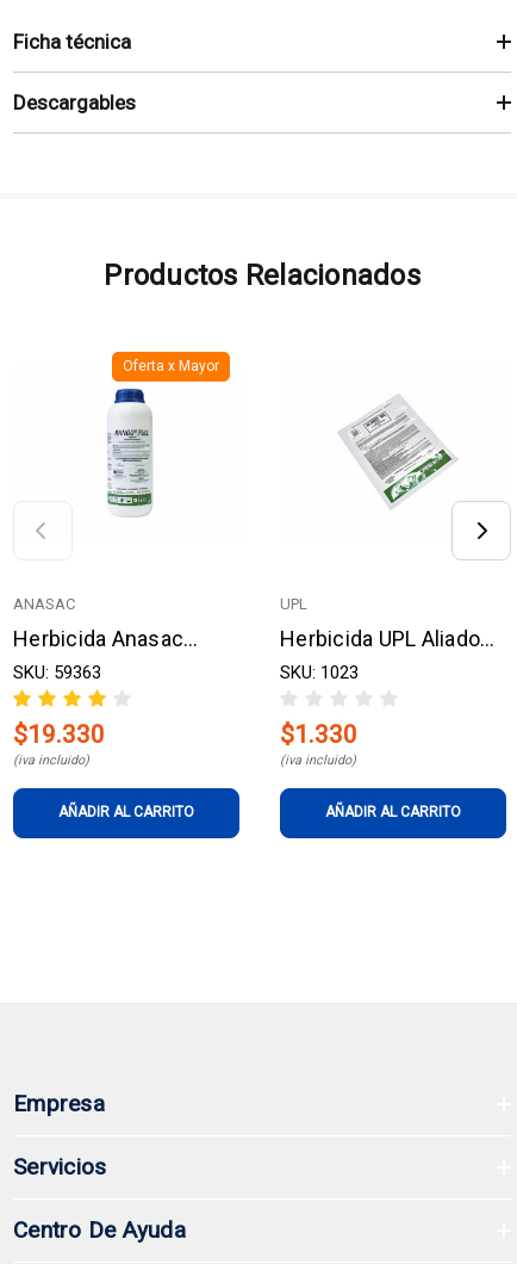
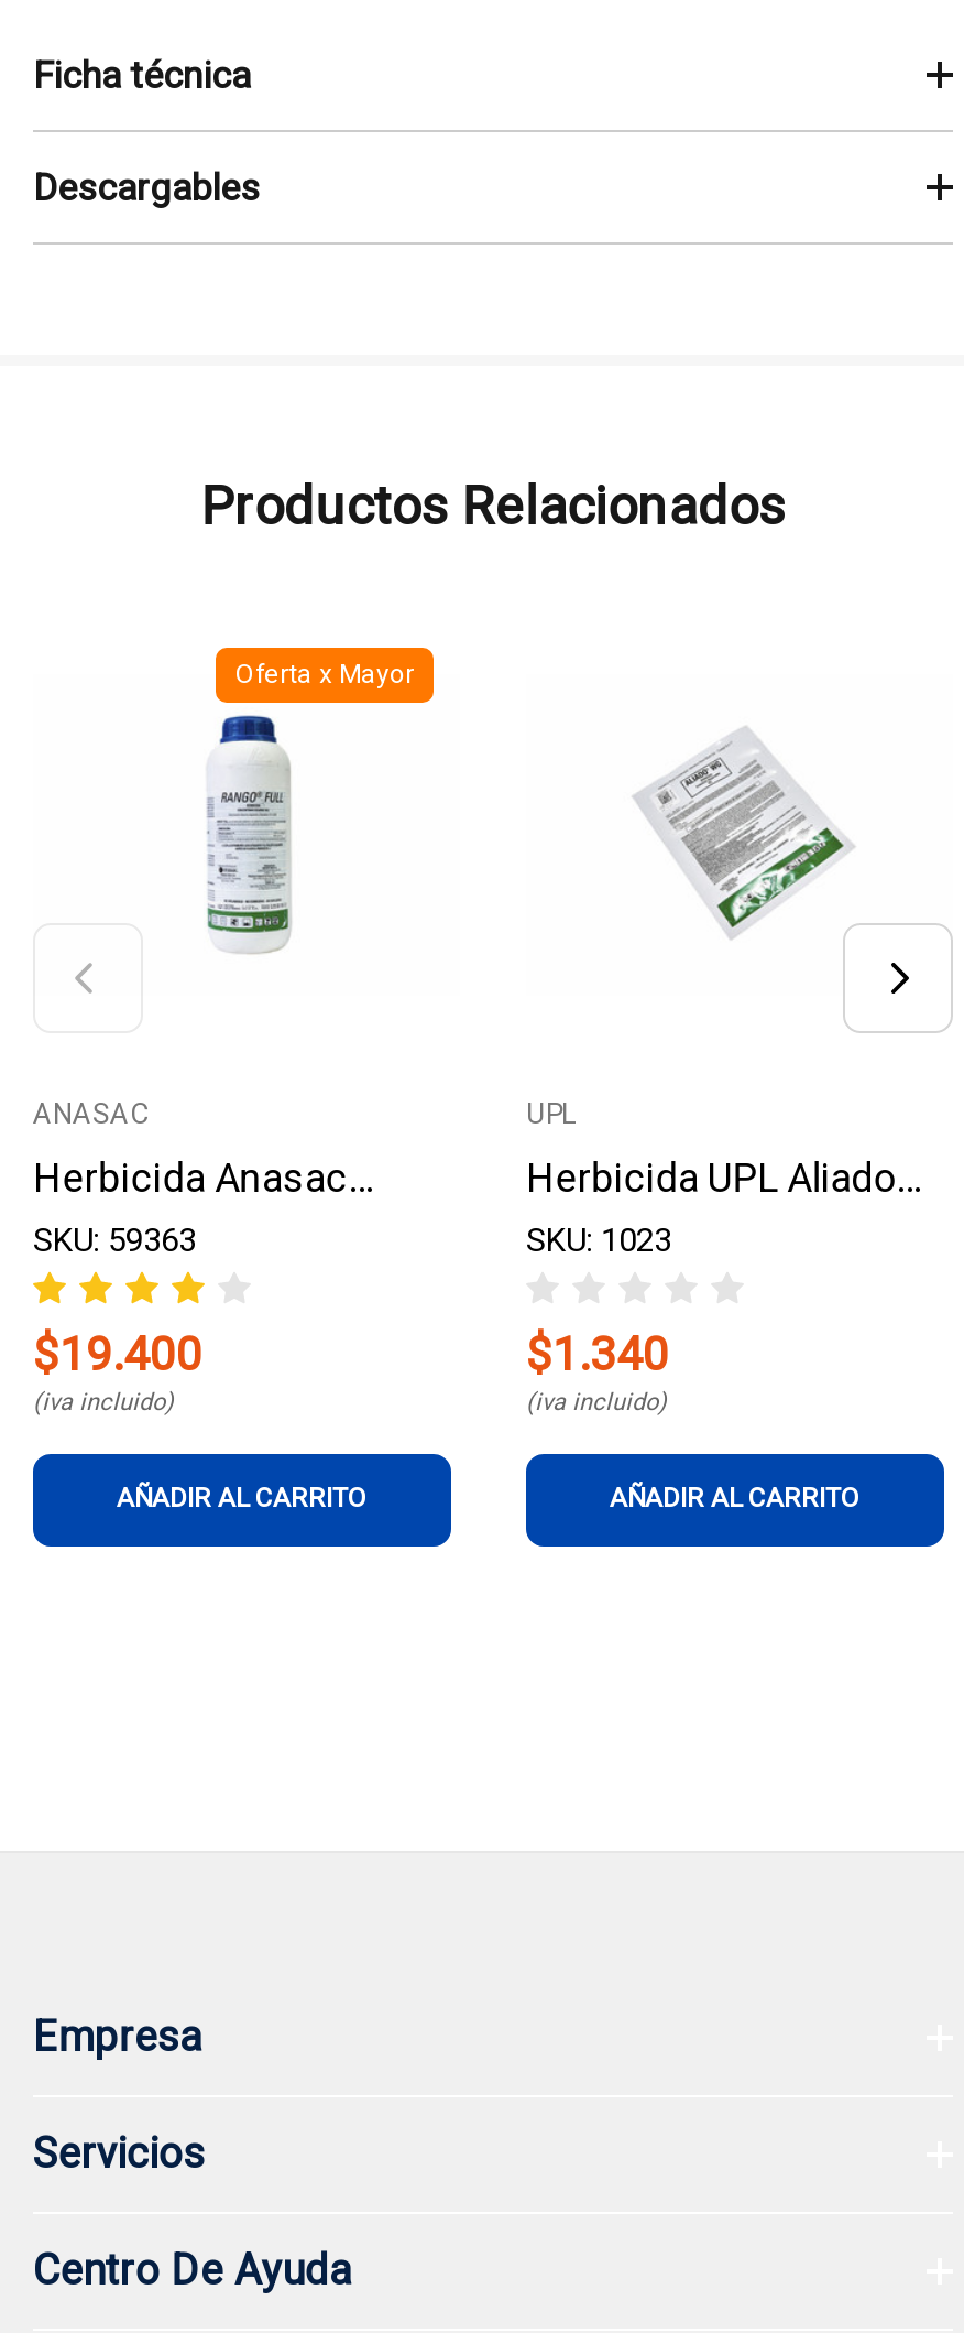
[13,720,105,749] $19.330 -> [33,1328,202,1381] $19.400
[280,720,357,749] $1.330 -> [526,1328,669,1381] $1.340

